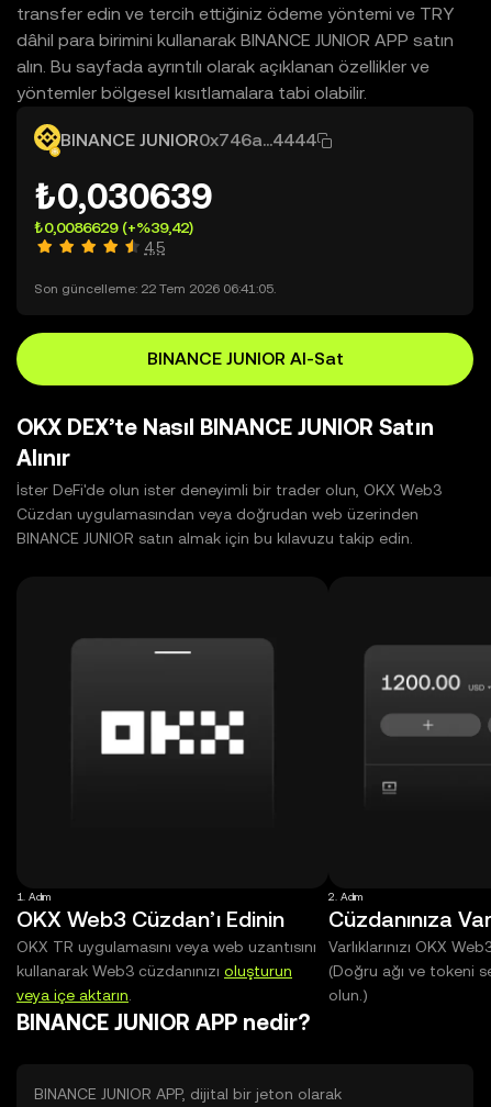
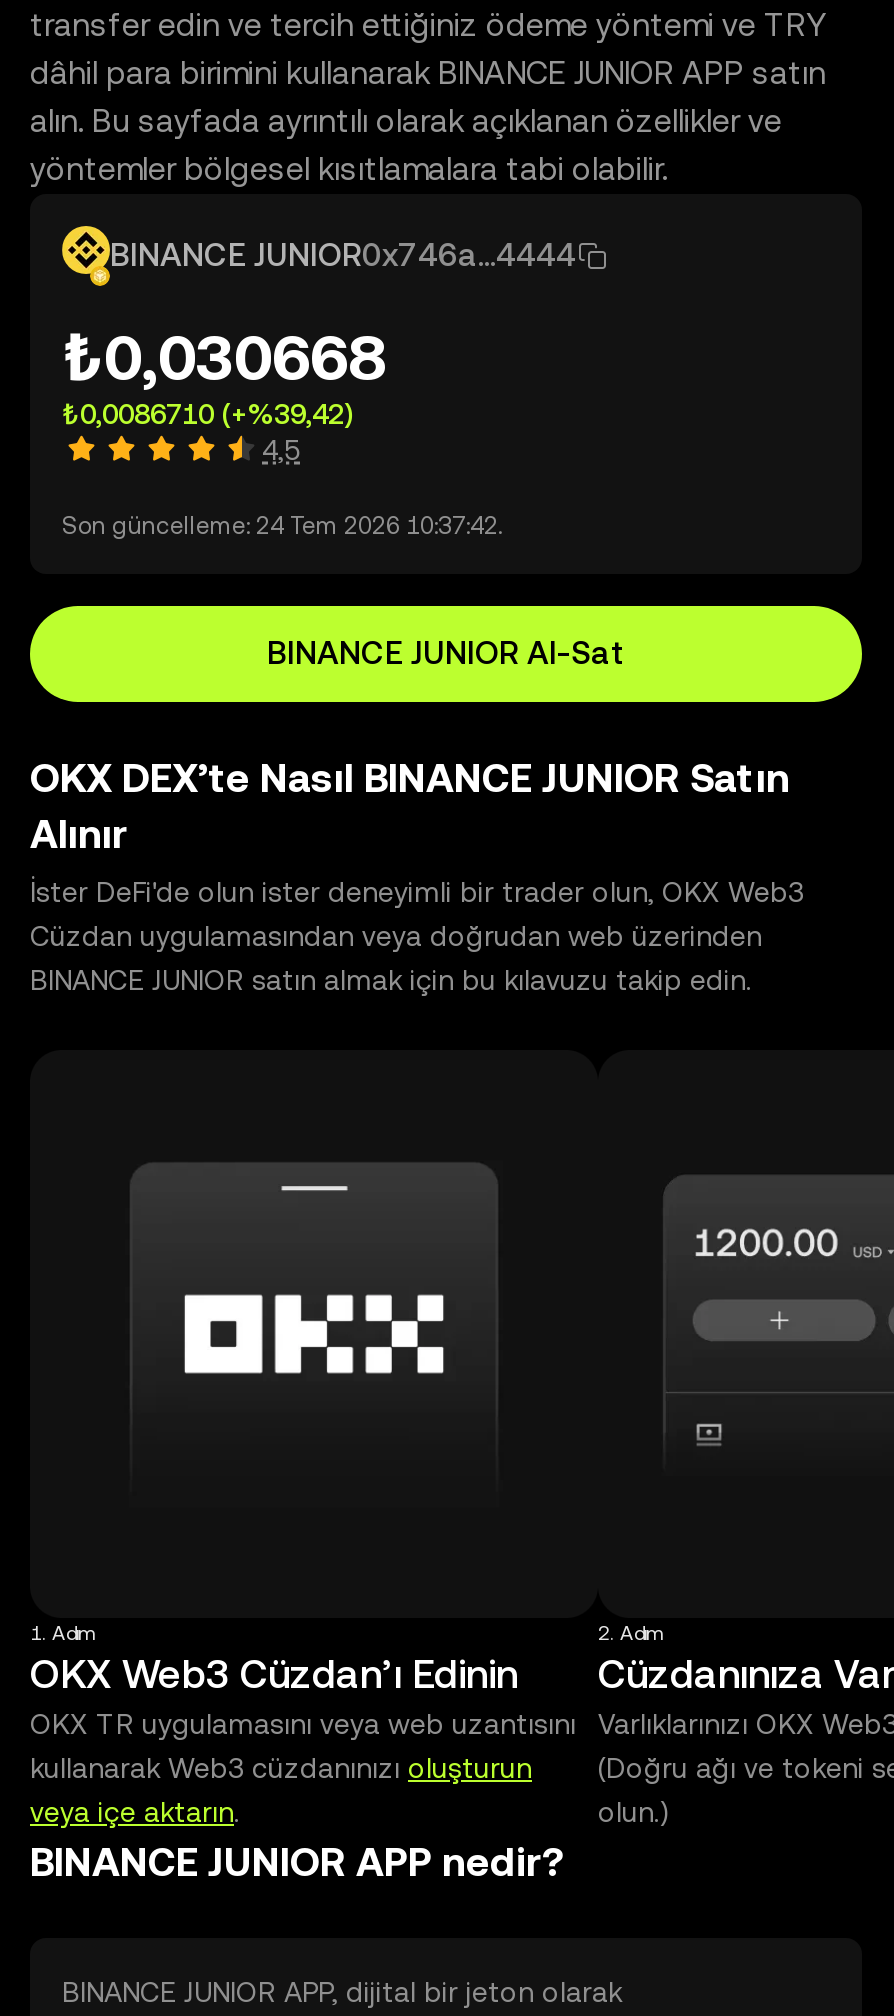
[34,176,212,216] ₺0,030639 -> [62,320,386,394] ₺0,030668
[34,219,193,236] ₺0,0086629 (+%39,42) -> [62,398,352,430] ₺0,0086710 (+%39,42)
[34,281,276,297] Son güncelleme: 22 Tem 2026 06:41:05. -> [62,512,502,540] Son güncelleme: 24 Tem 2026 10:37:42.

